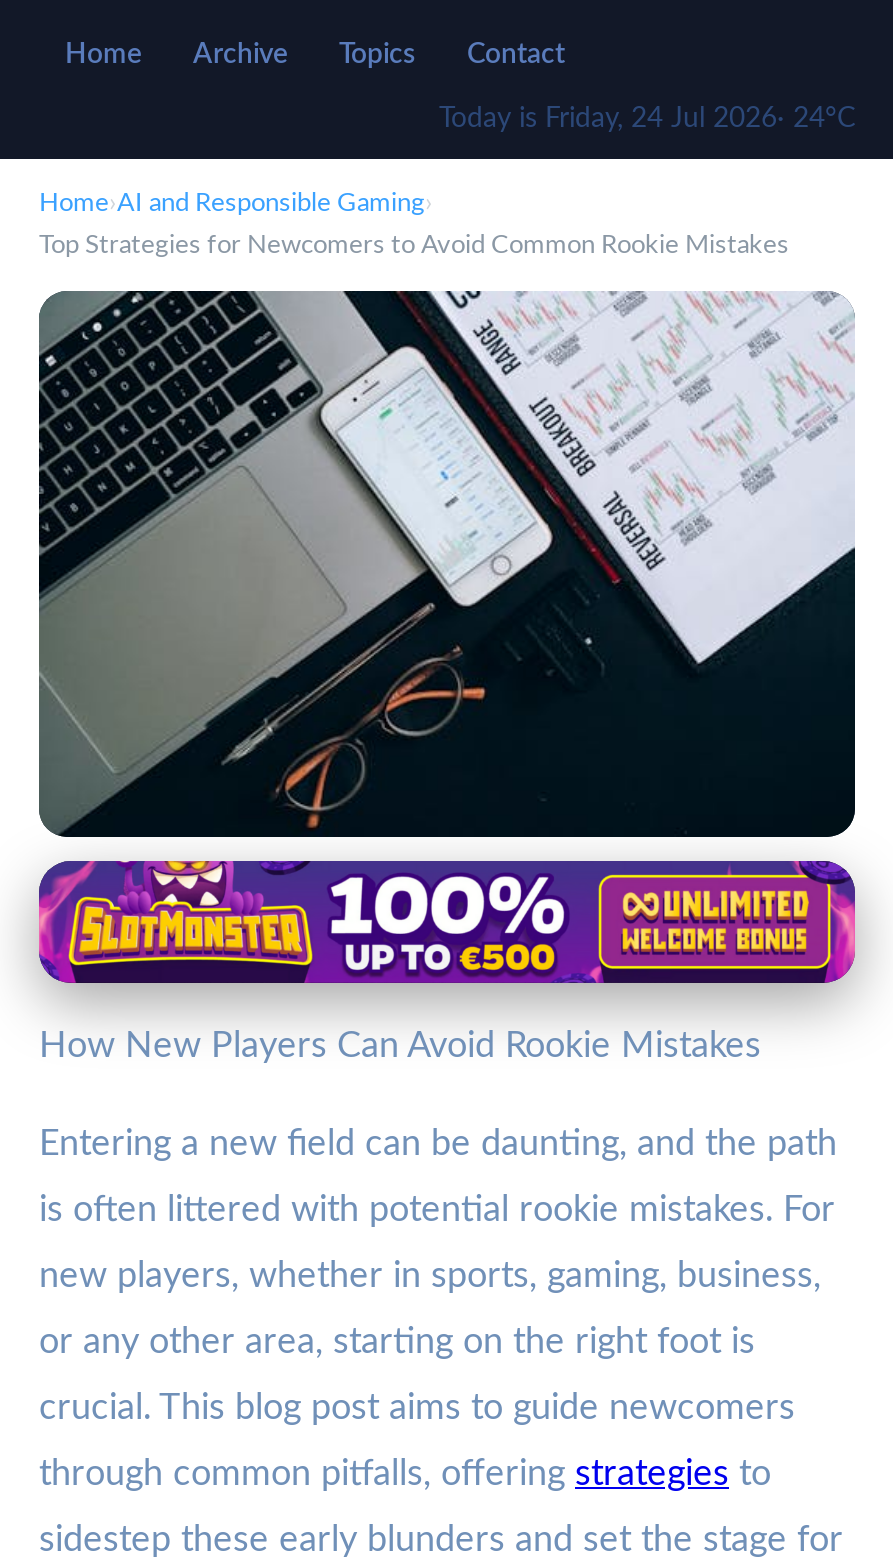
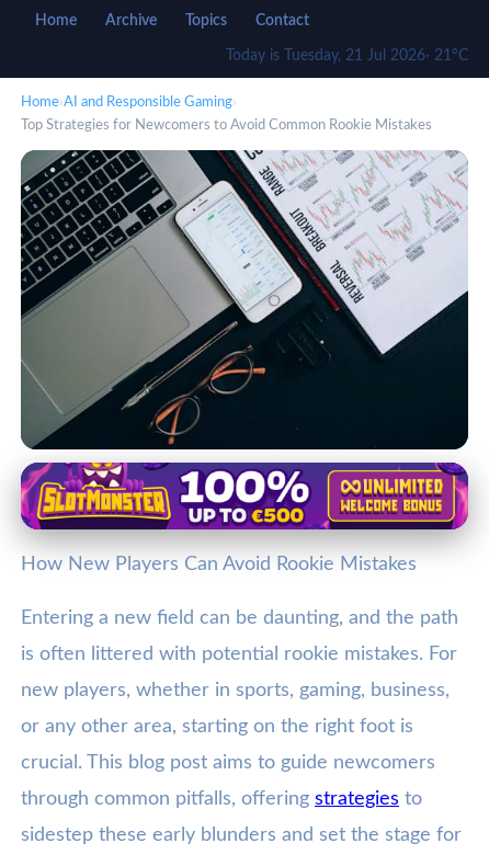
[439,105,855,133] Today is Friday, 24 Jul 2026 · 24°C -> [226,48,468,64] Today is Tuesday, 21 Jul 2026 · 21°C

